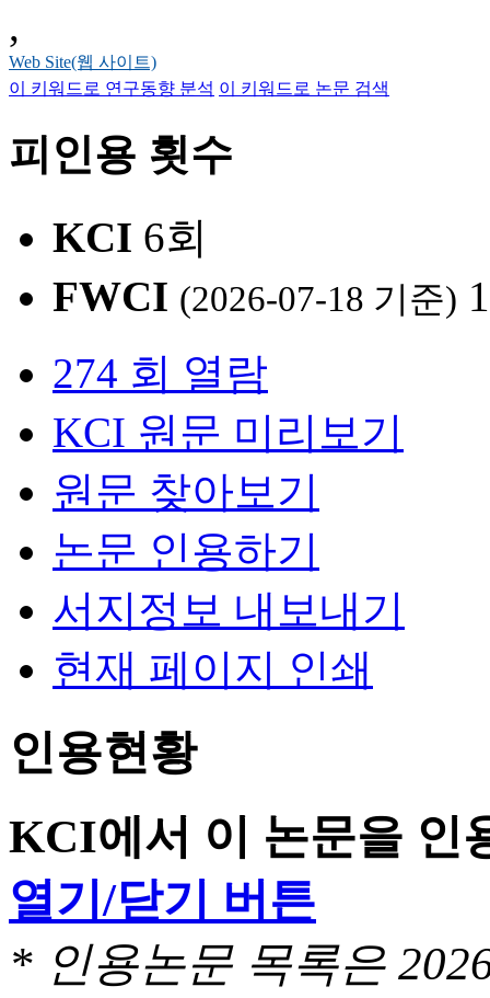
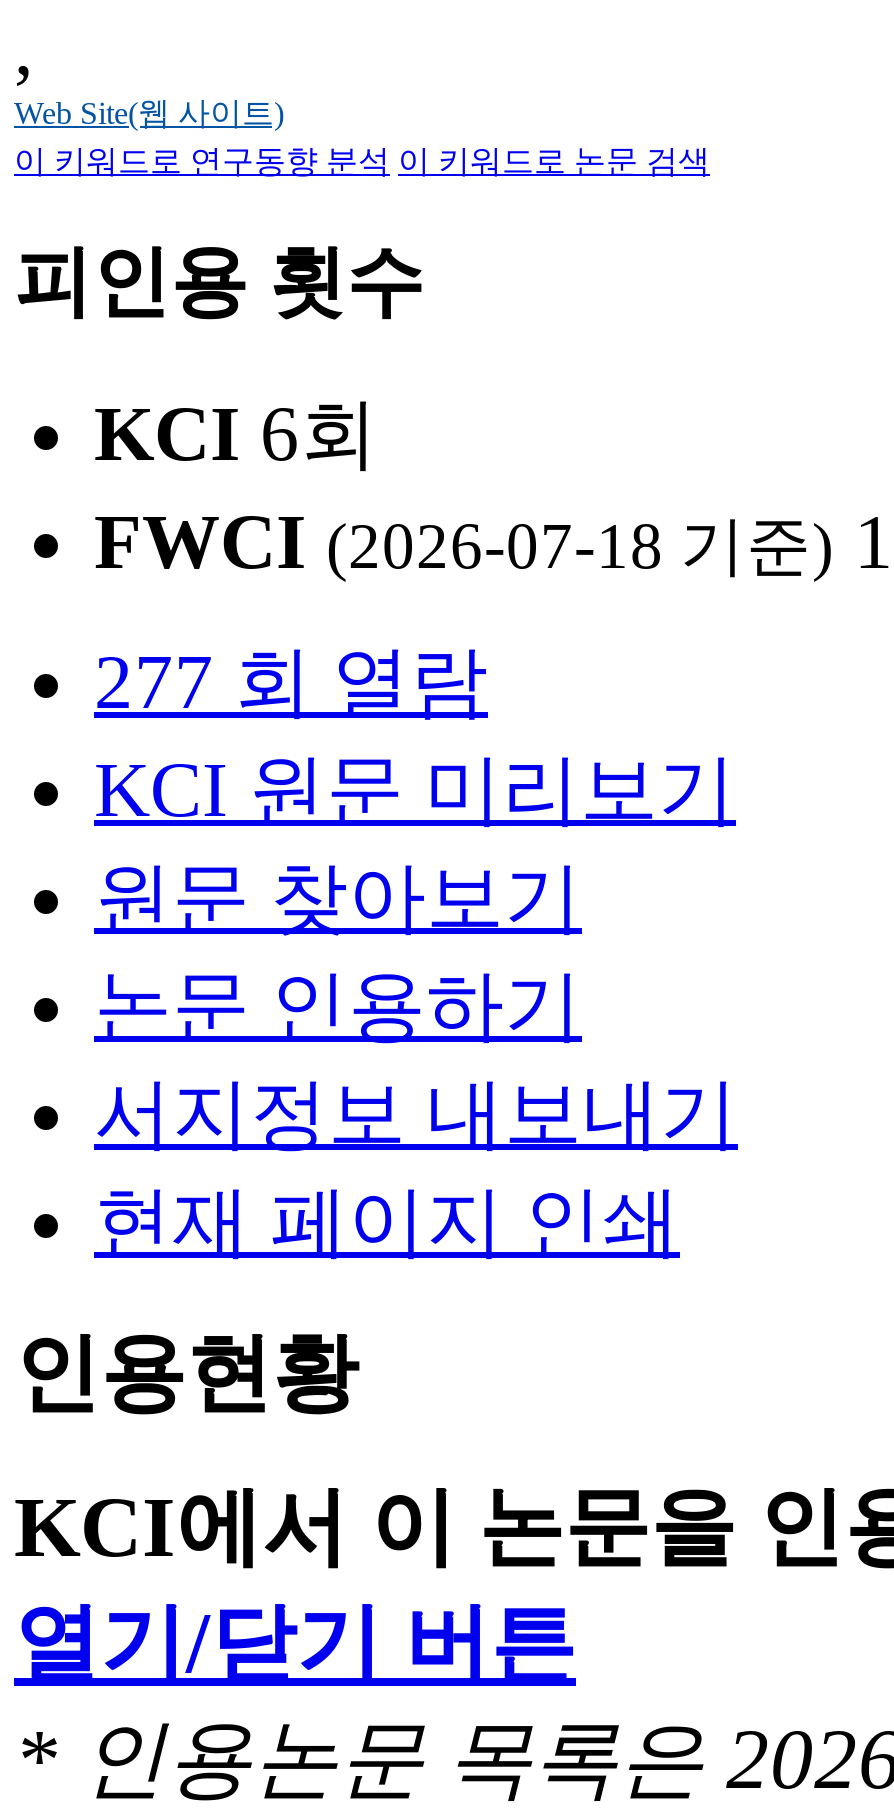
[52,349,268,396] 274 회 열람 -> [94,637,488,723] 277 회 열람

